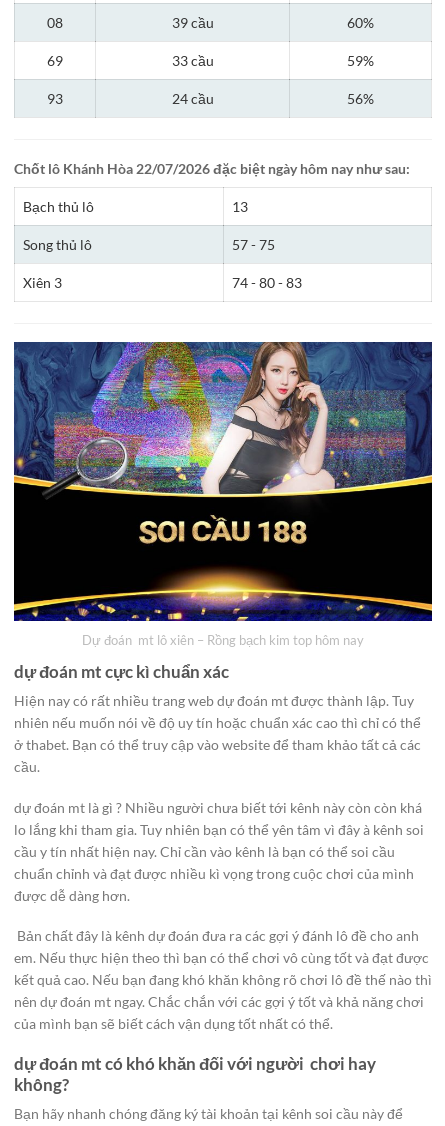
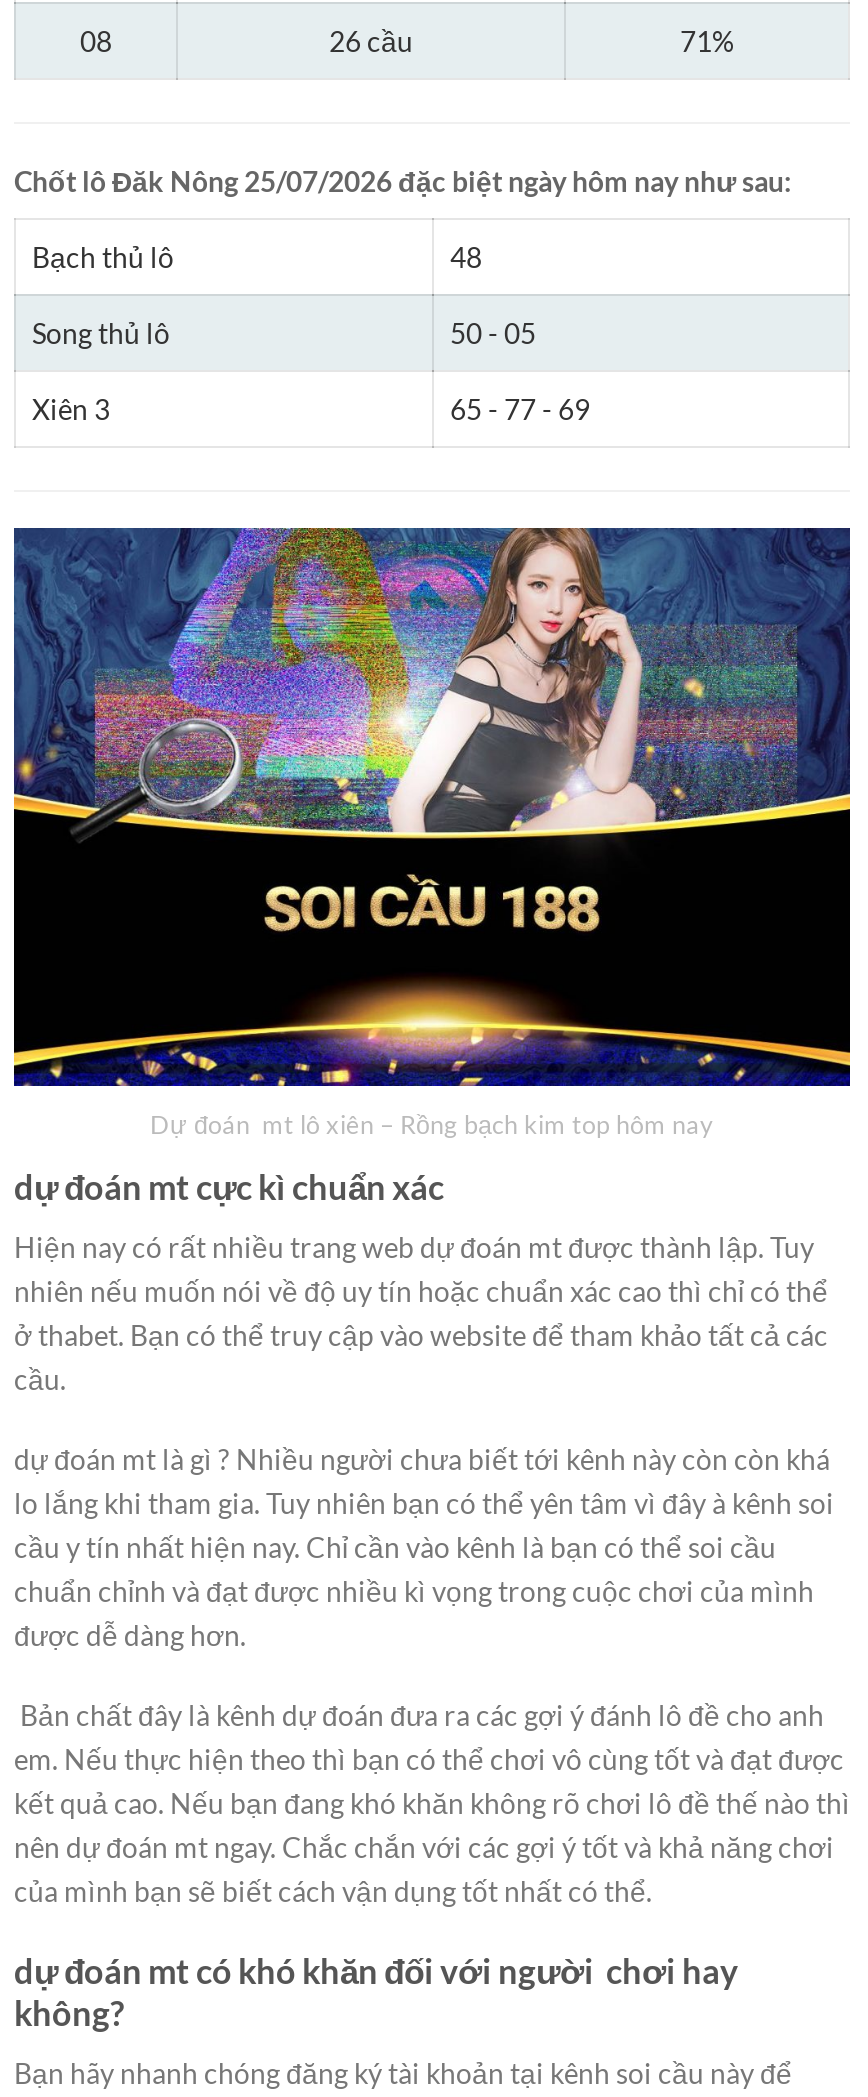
[47,14,374,107] 39 cầu | 60% | 69 | 33 cầu | 59% | 93 | 24 cầu | 56% -> [329,24,734,58] 26 cầu | 71%
[14,160,410,177] Chốt lô Khánh Hòa 22/07/2026 đặc biệt ngày hôm nay như sau: -> [14,165,792,199] Chốt lô Đăk Nông 25/07/2026 đặc biệt ngày hôm nay như sau:
[232,198,248,215] 13 -> [450,241,482,275] 48
[232,236,275,253] 57 - 75 -> [450,317,536,351] 50 - 05
[232,274,302,291] 74 - 80 - 83 -> [450,393,590,427] 65 - 77 - 69

